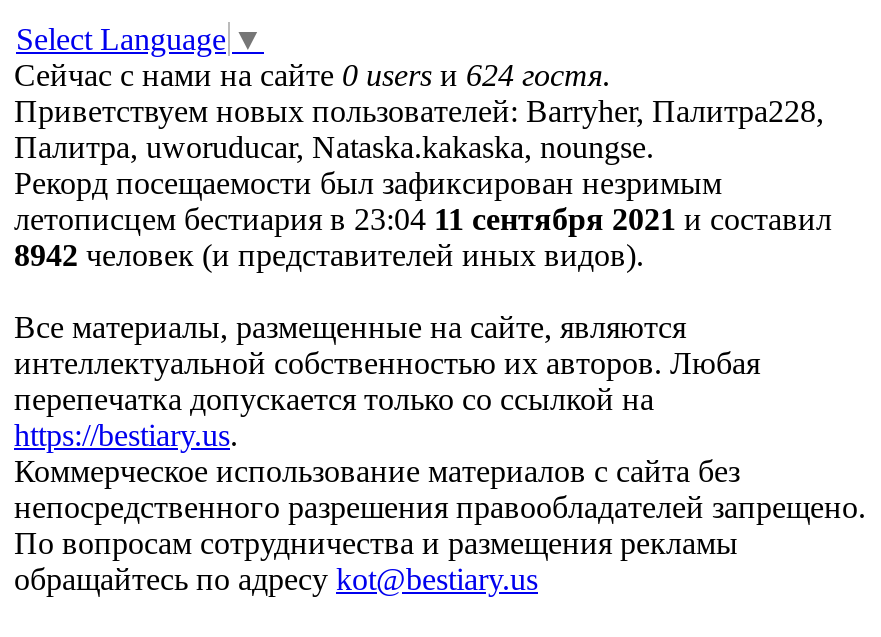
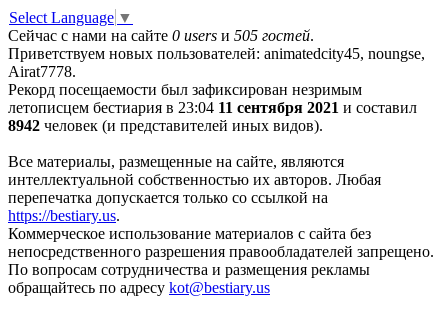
[14,58,824,164] Сейчас с нами на сайте 0 users и 624 гостя. | Приветствуем новых пользователей: Barryher, Палитра228, | Палитра, uworuducar, Nataska.kakaska, noungse. -> [8,27,425,80] Сейчас с нами на сайте 0 users и 505 гостей. | Приветствуем новых пользователей: animatedcity45, noungse, | Airat7778.

